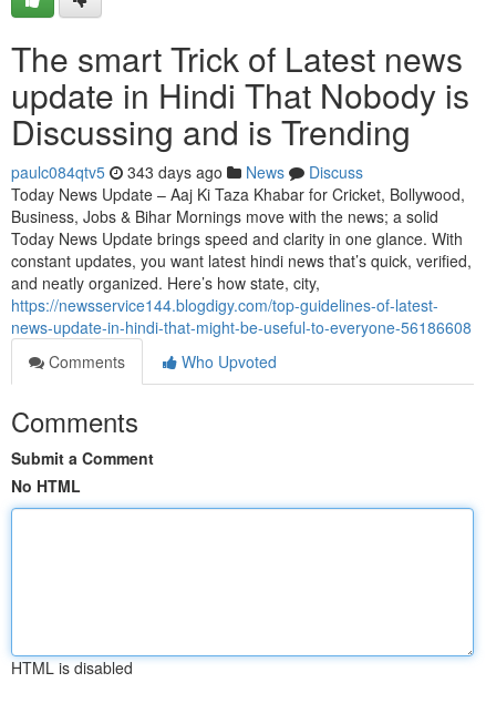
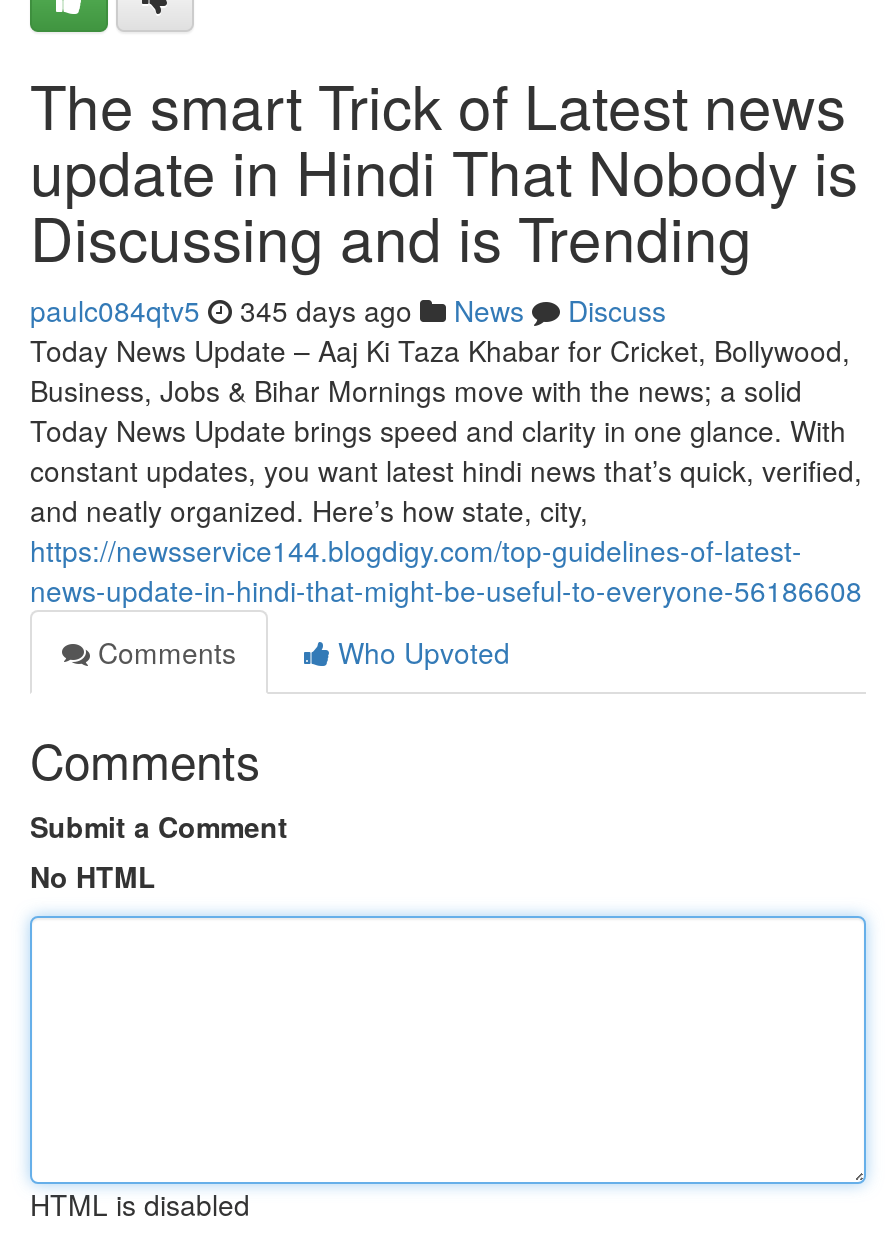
[11,161,363,183] paulc084qtv5 343 days ago News Discuss -> [30,290,666,330] paulc084qtv5 345 days ago News Discuss

